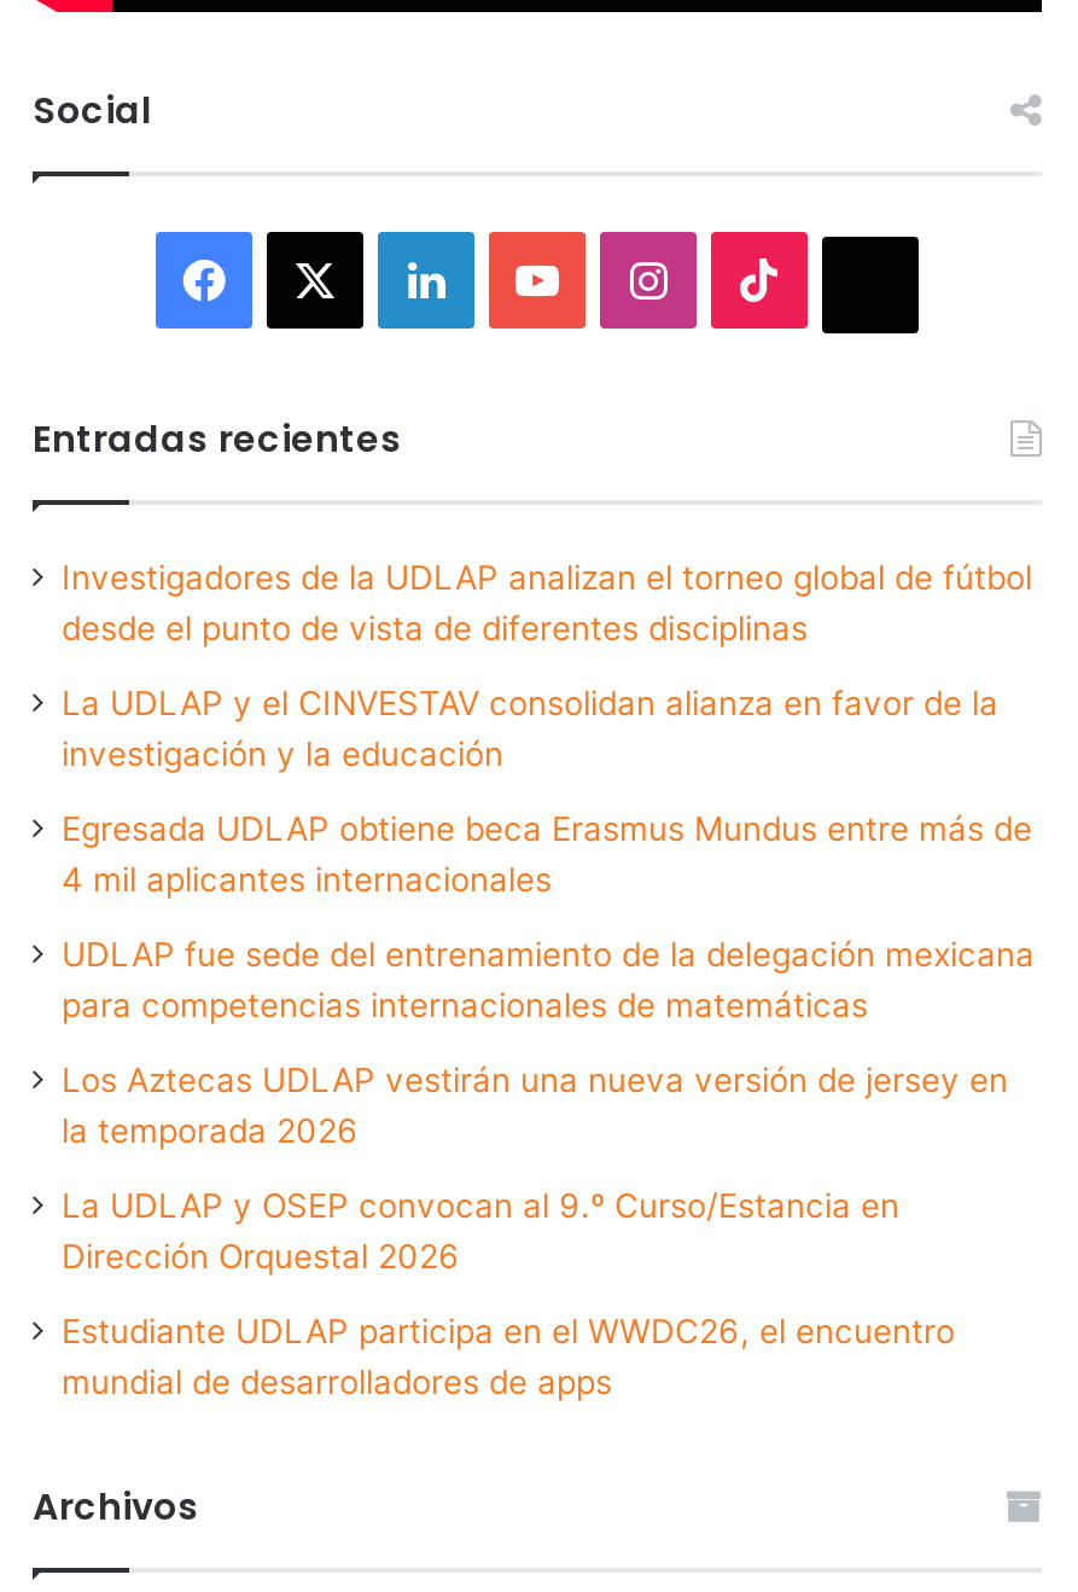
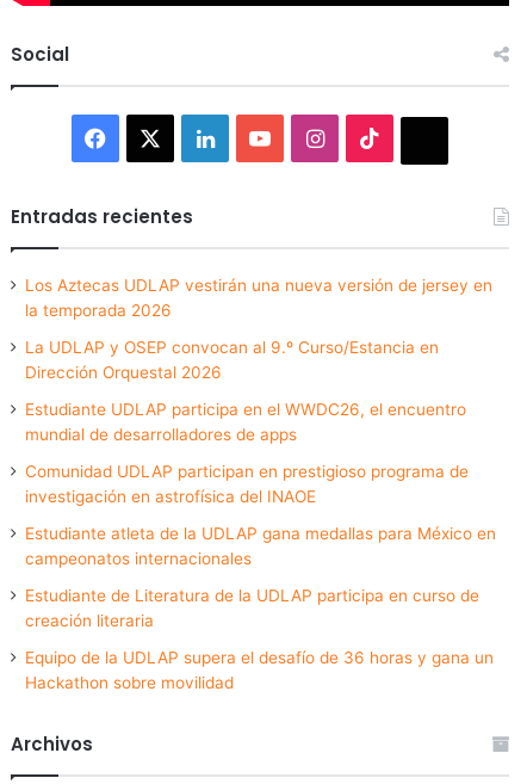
[62,558,1035,1024] Investigadores de la UDLAP analizan el torneo global de fútbol | desde el punto de vista de diferentes disciplinas | La UDLAP y el CINVESTAV consolidan alianza en favor de la | investigación y la educación | Egresada UDLAP obtiene beca Erasmus Mundus entre más de | 4 mil aplicantes internacionales | UDLAP fue sede del entrenamiento de la delegación mexicana | para competencias internacionales de matemáticas -> none
moved [62,1060,1008,1401] -> [25,276,492,444]: Los Aztecas UDLAP vestirán una nueva versión de jersey en | la temporada 2026 | La UDLAP y OSEP convocan al 9.º Curso/Estancia en | Dirección Orquestal 2026 | Estudiante UDLAP participa en el WWDC26, el encuentro | mundial de desarrolladores de apps
none -> [25,462,496,692] Comunidad UDLAP participan en prestigioso programa de | investigación en astrofísica del INAOE | Estudiante atleta de la UDLAP gana medallas para México en | campeonatos internacionales | Estudiante de Literatura de la UDLAP participa en curso de | creación literaria | Equipo de la UDLAP supera el desafío de 36 horas y gana un | Hackathon sobre movilidad

